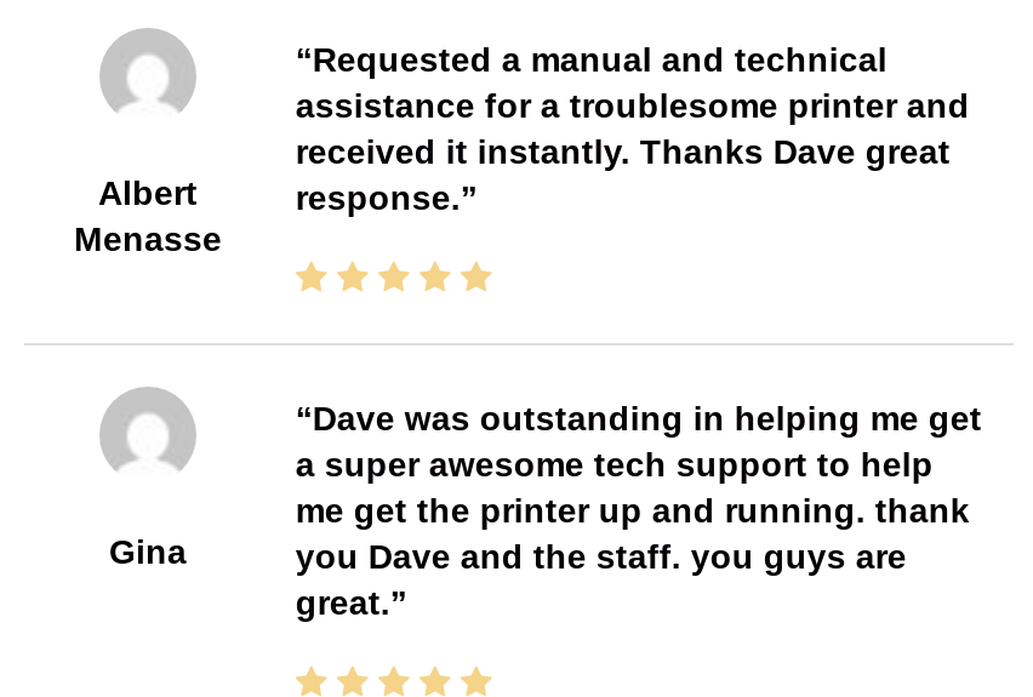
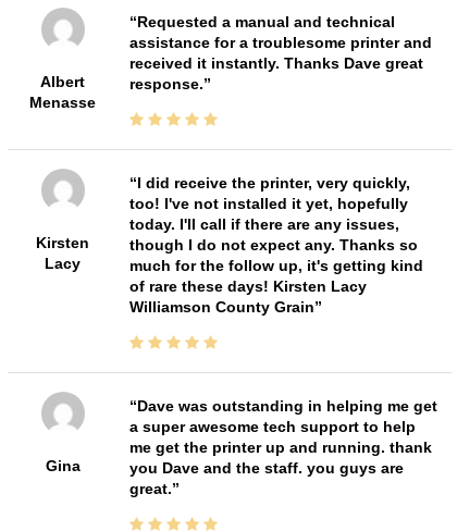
none -> [36,234,90,272] Kirsten | Lacy
none -> [129,174,423,315] I did receive the printer, very quickly, | too! I've not installed it yet, hopefully | today. I'll call if there are any issues, | though I do not expect any. Thanks so | much for the follow up, it's getting kind | of rare these days! Kirsten Lacy | Williamson County Grain

